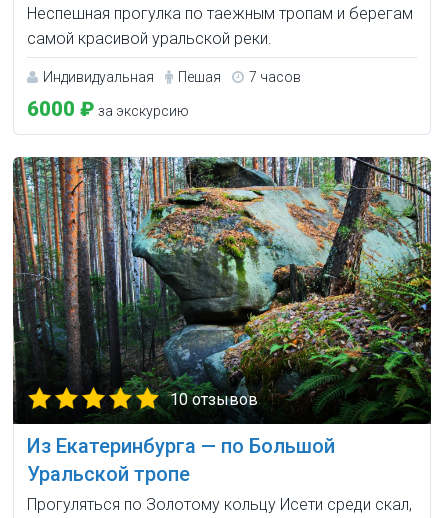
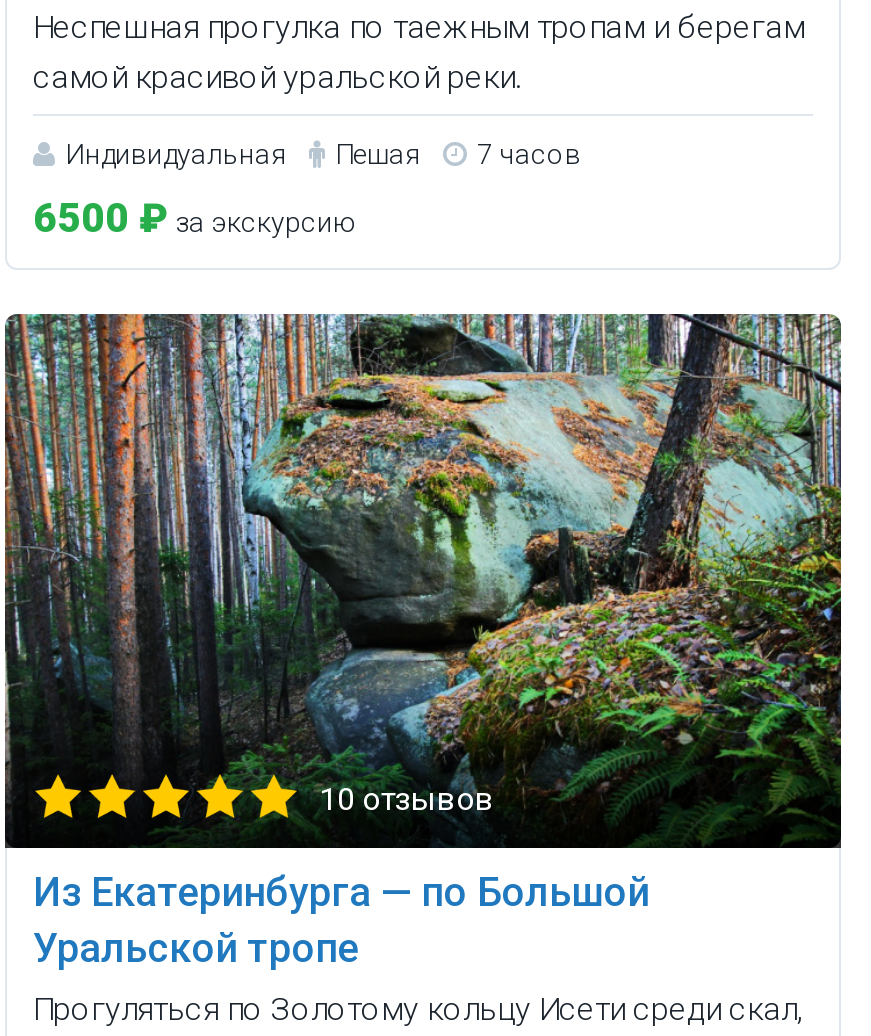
[27,97,189,121] 6000 ₽ за экскурсию -> [33,195,357,243] 6500 ₽ за экскурсию

